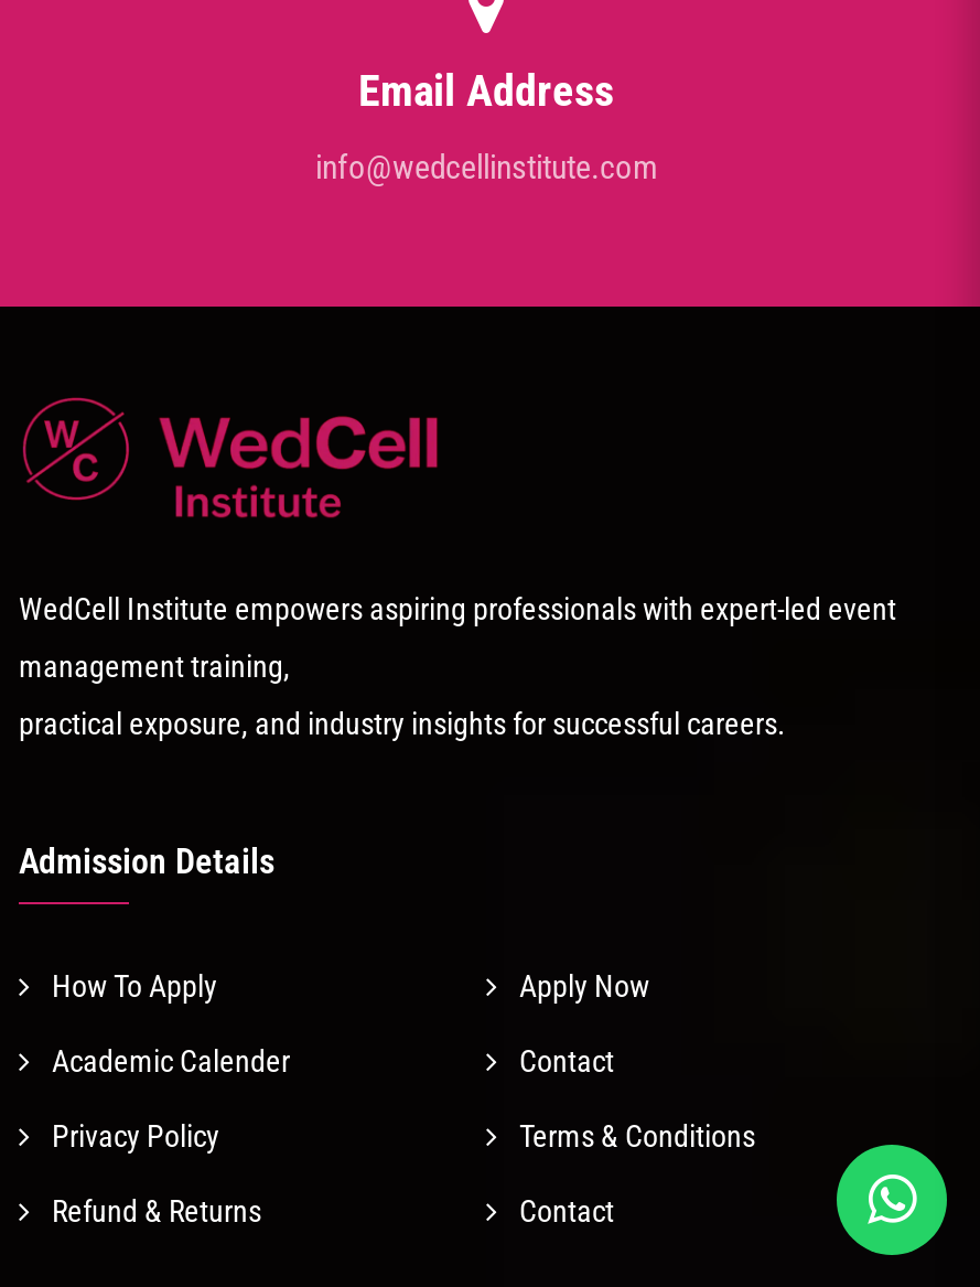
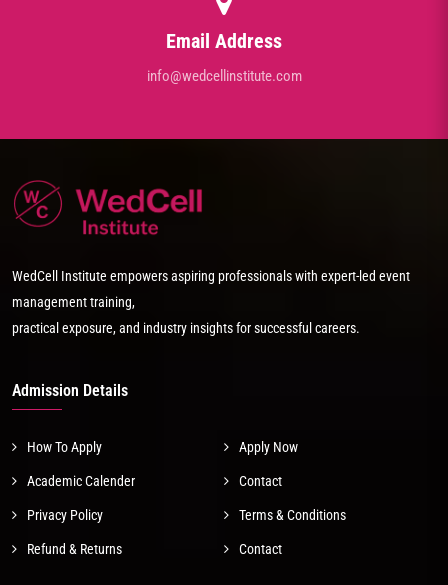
[834,1143,949,1257] [image] -> none

